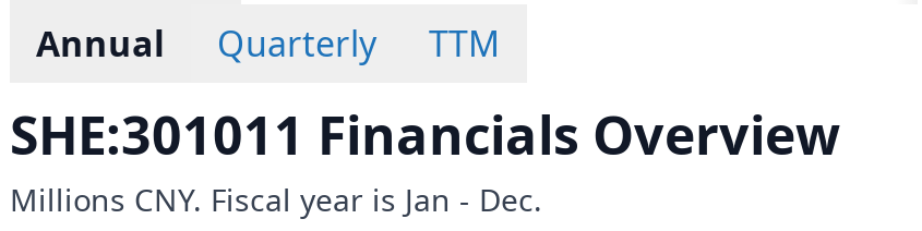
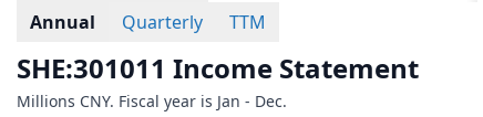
[10,98,841,170] SHE:301011 Financials Overview -> [17,50,419,86] SHE:301011 Income Statement

